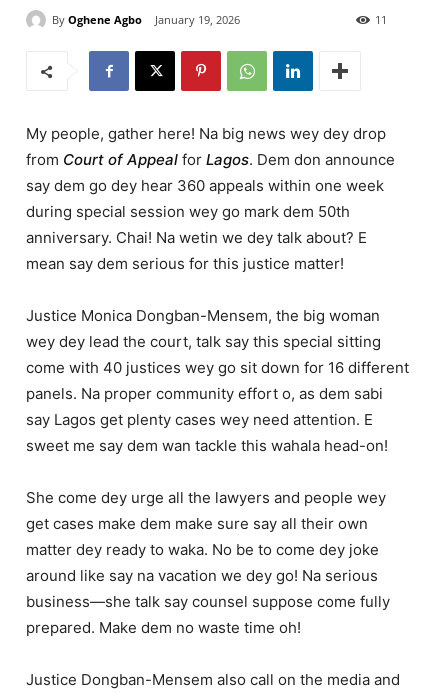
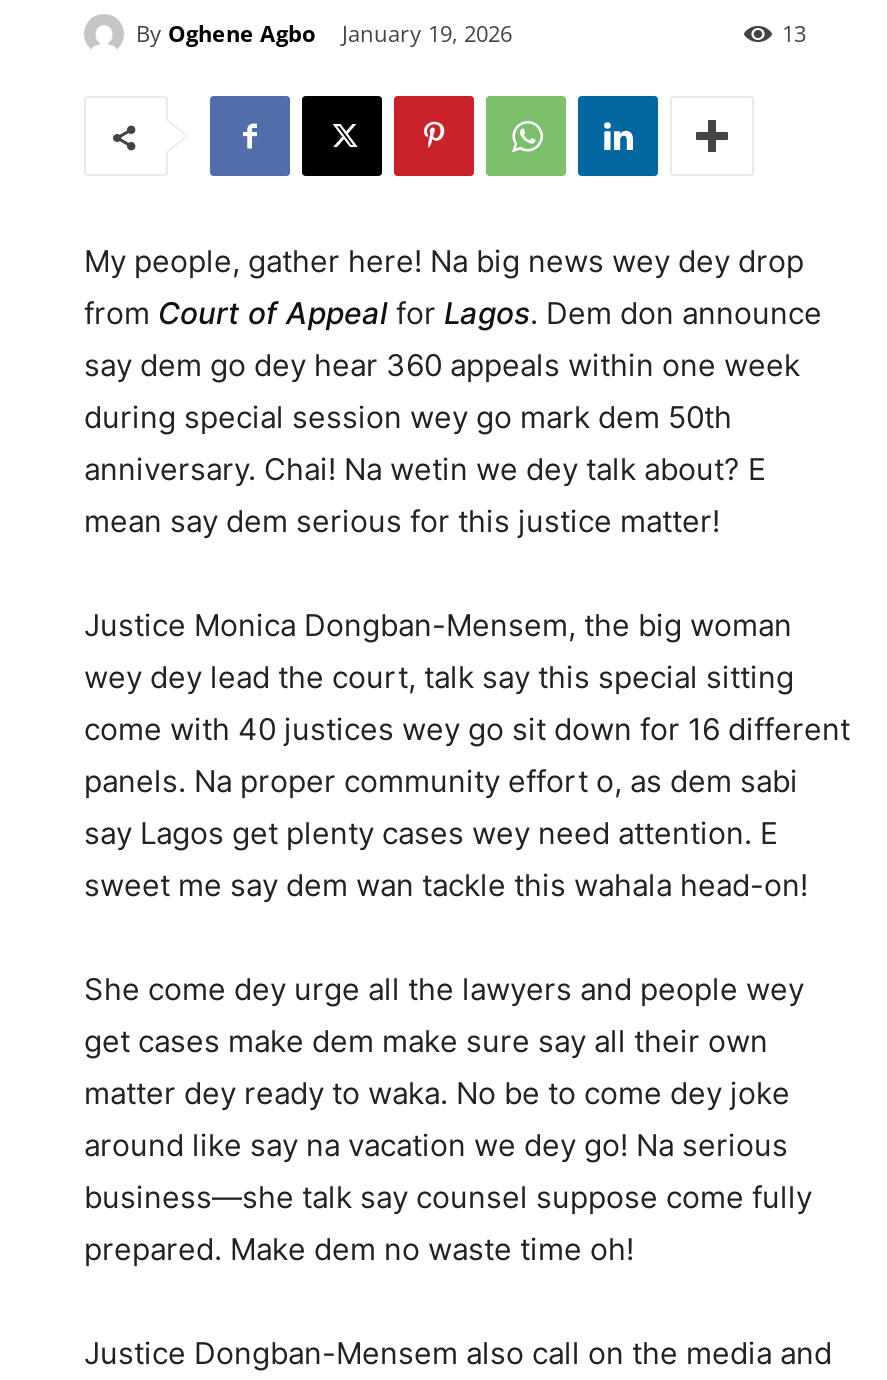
[375,12,387,27] 11 -> [782,18,806,48] 13

